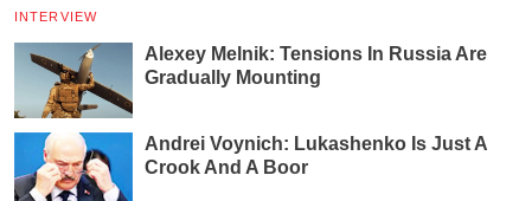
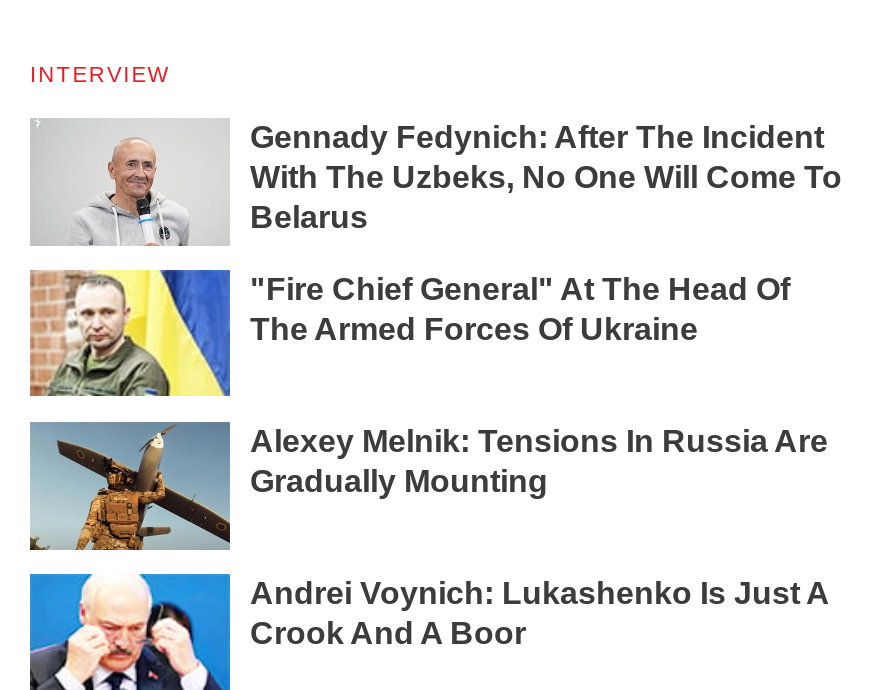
none -> [28,268,230,398] [image]
none -> [32,120,842,346] [image] | Gennady Fedynich: After The Incident | With The Uzbeks, No One Will Come To | Belarus | "Fire Chief General" At The Head Of | The Armed Forces Of Ukraine

